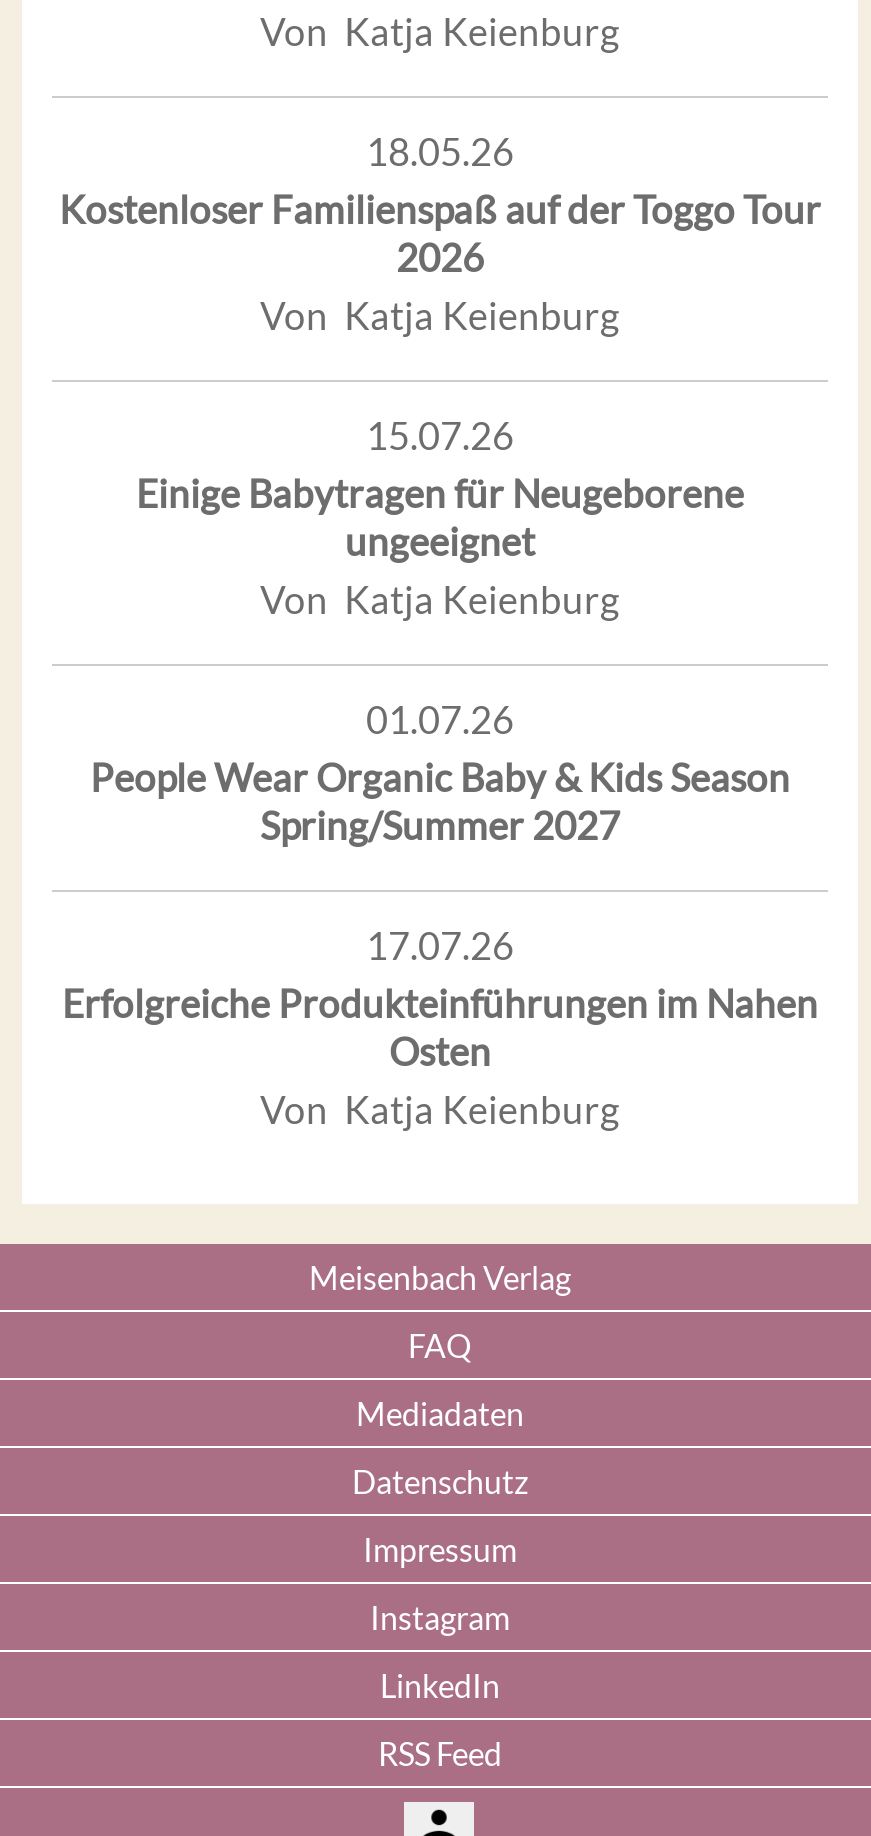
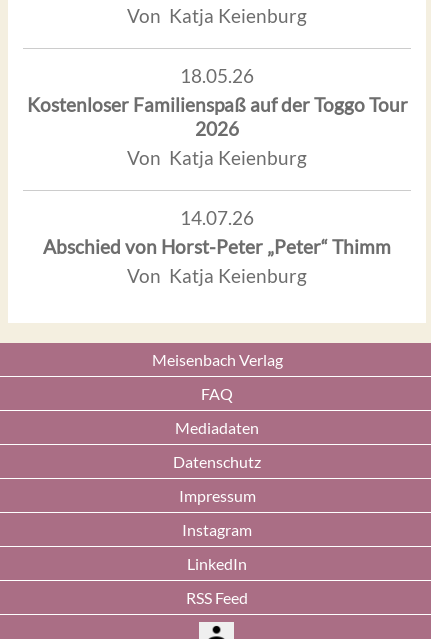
[62,412,818,1074] 15.07.26 | Einige Babytragen für Neugeborene | ungeeignet | Von Katja Keienburg | 01.07.26 | People Wear Organic Baby & Kids Season | Spring/Summer 2027 | 17.07.26 | Erfolgreiche Produkteinführungen im Nahen | Osten -> [43,206,391,258] 14.07.26 | Abschied von Horst-Peter „Peter“ Thimm

